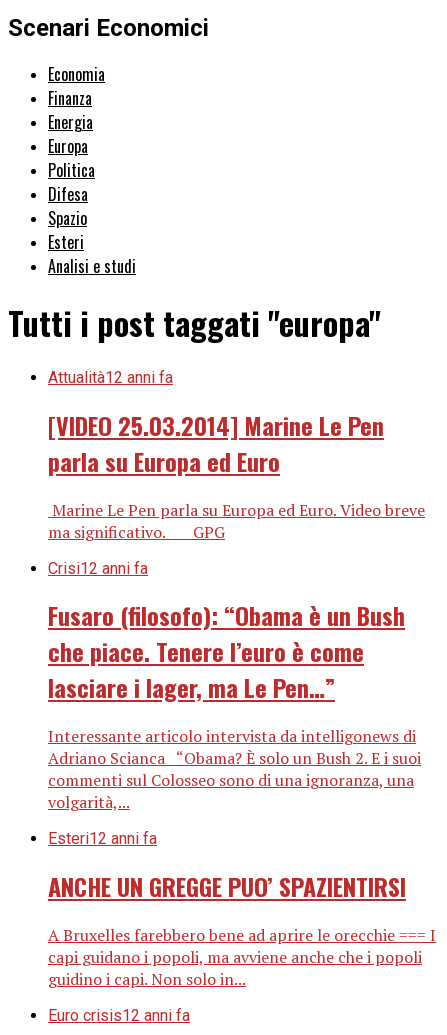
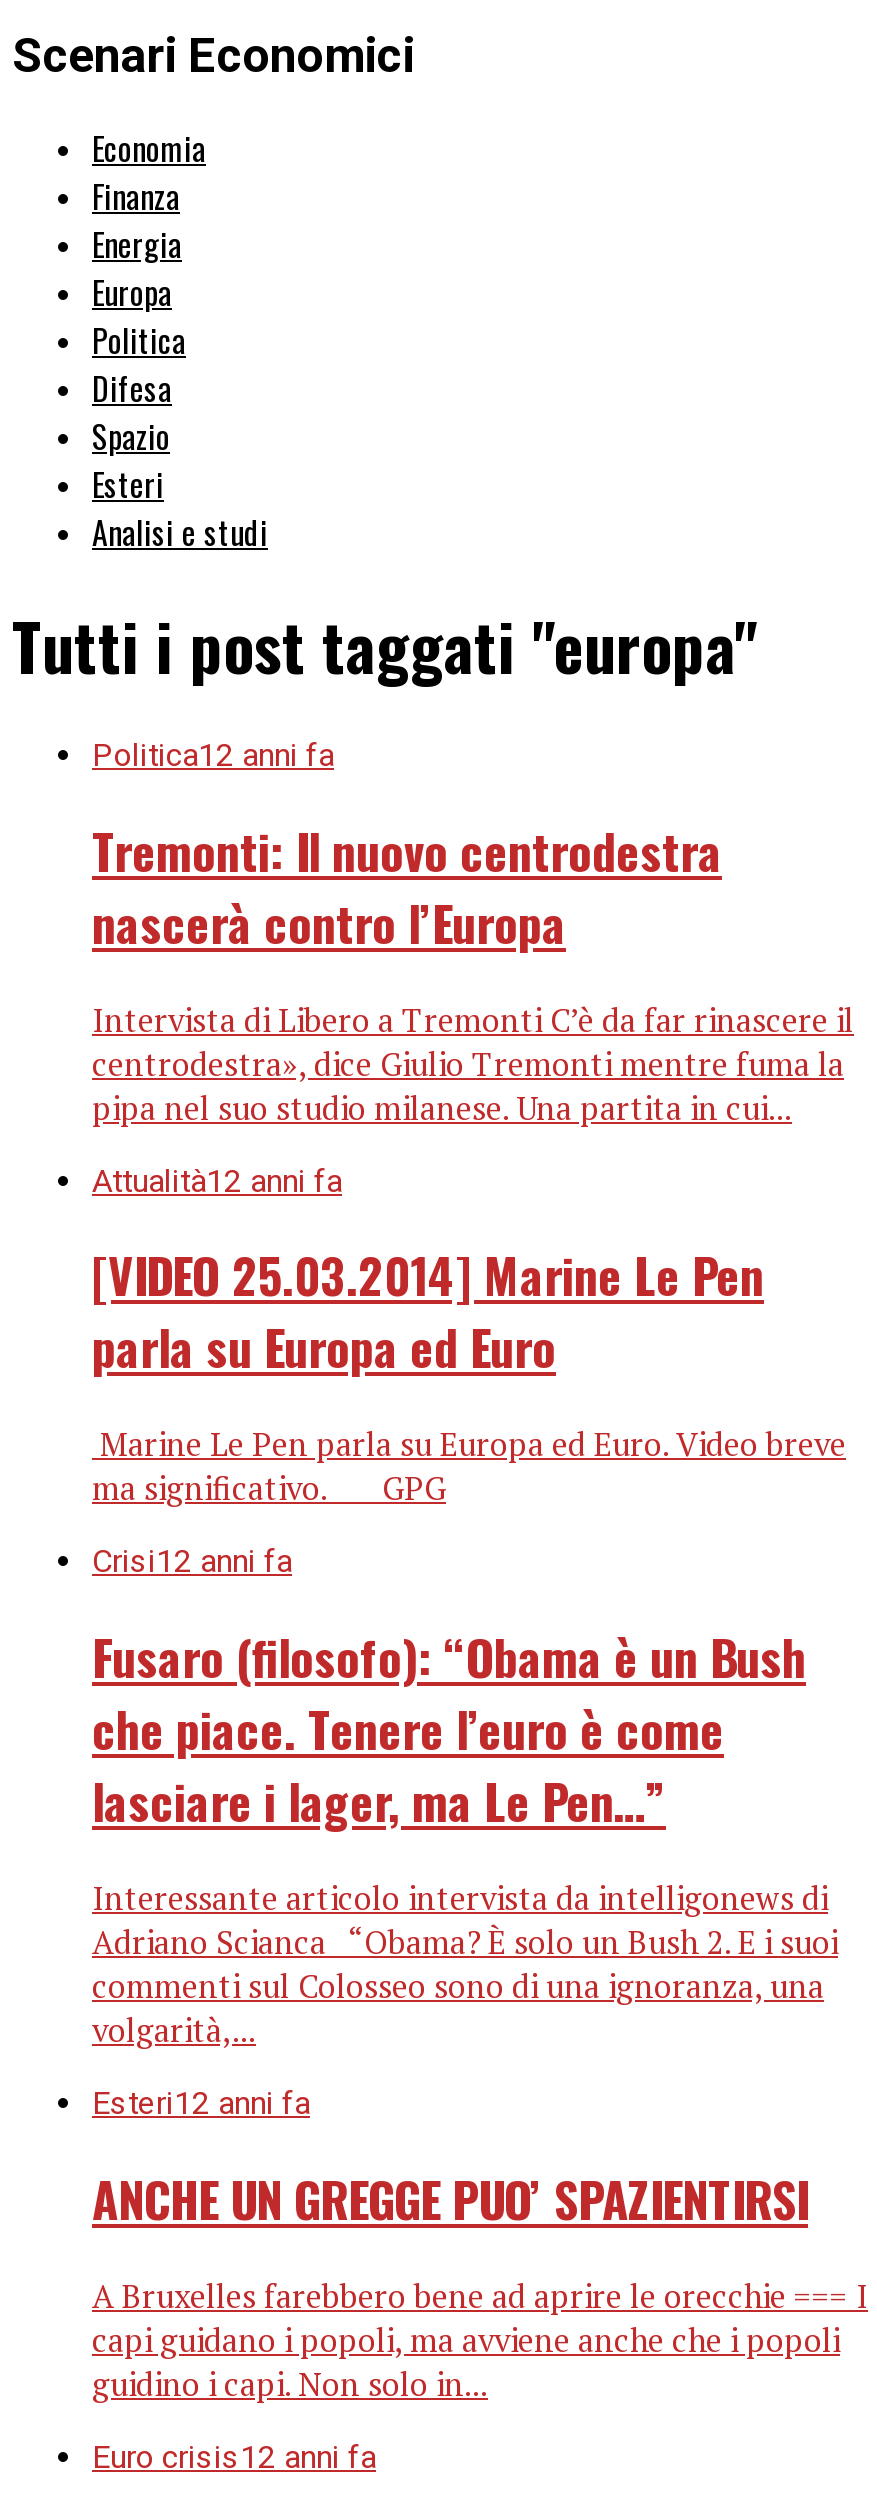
none -> [92,735,854,1129] Politica12 anni fa | Tremonti: Il nuovo centrodestra | nascerà contro l’Europa | Intervista di Libero a Tremonti C’è da far rinascere il | centrodestra», dice Giulio Tremonti mentre fuma la | pipa nel suo studio milanese. Una partita in cui...

